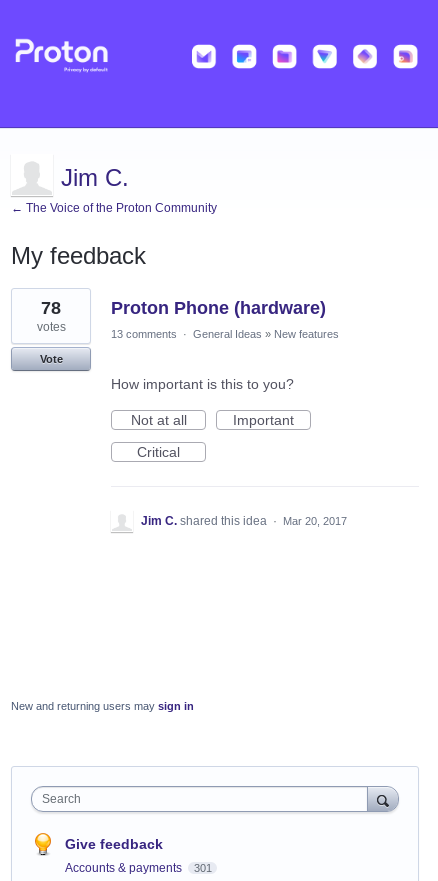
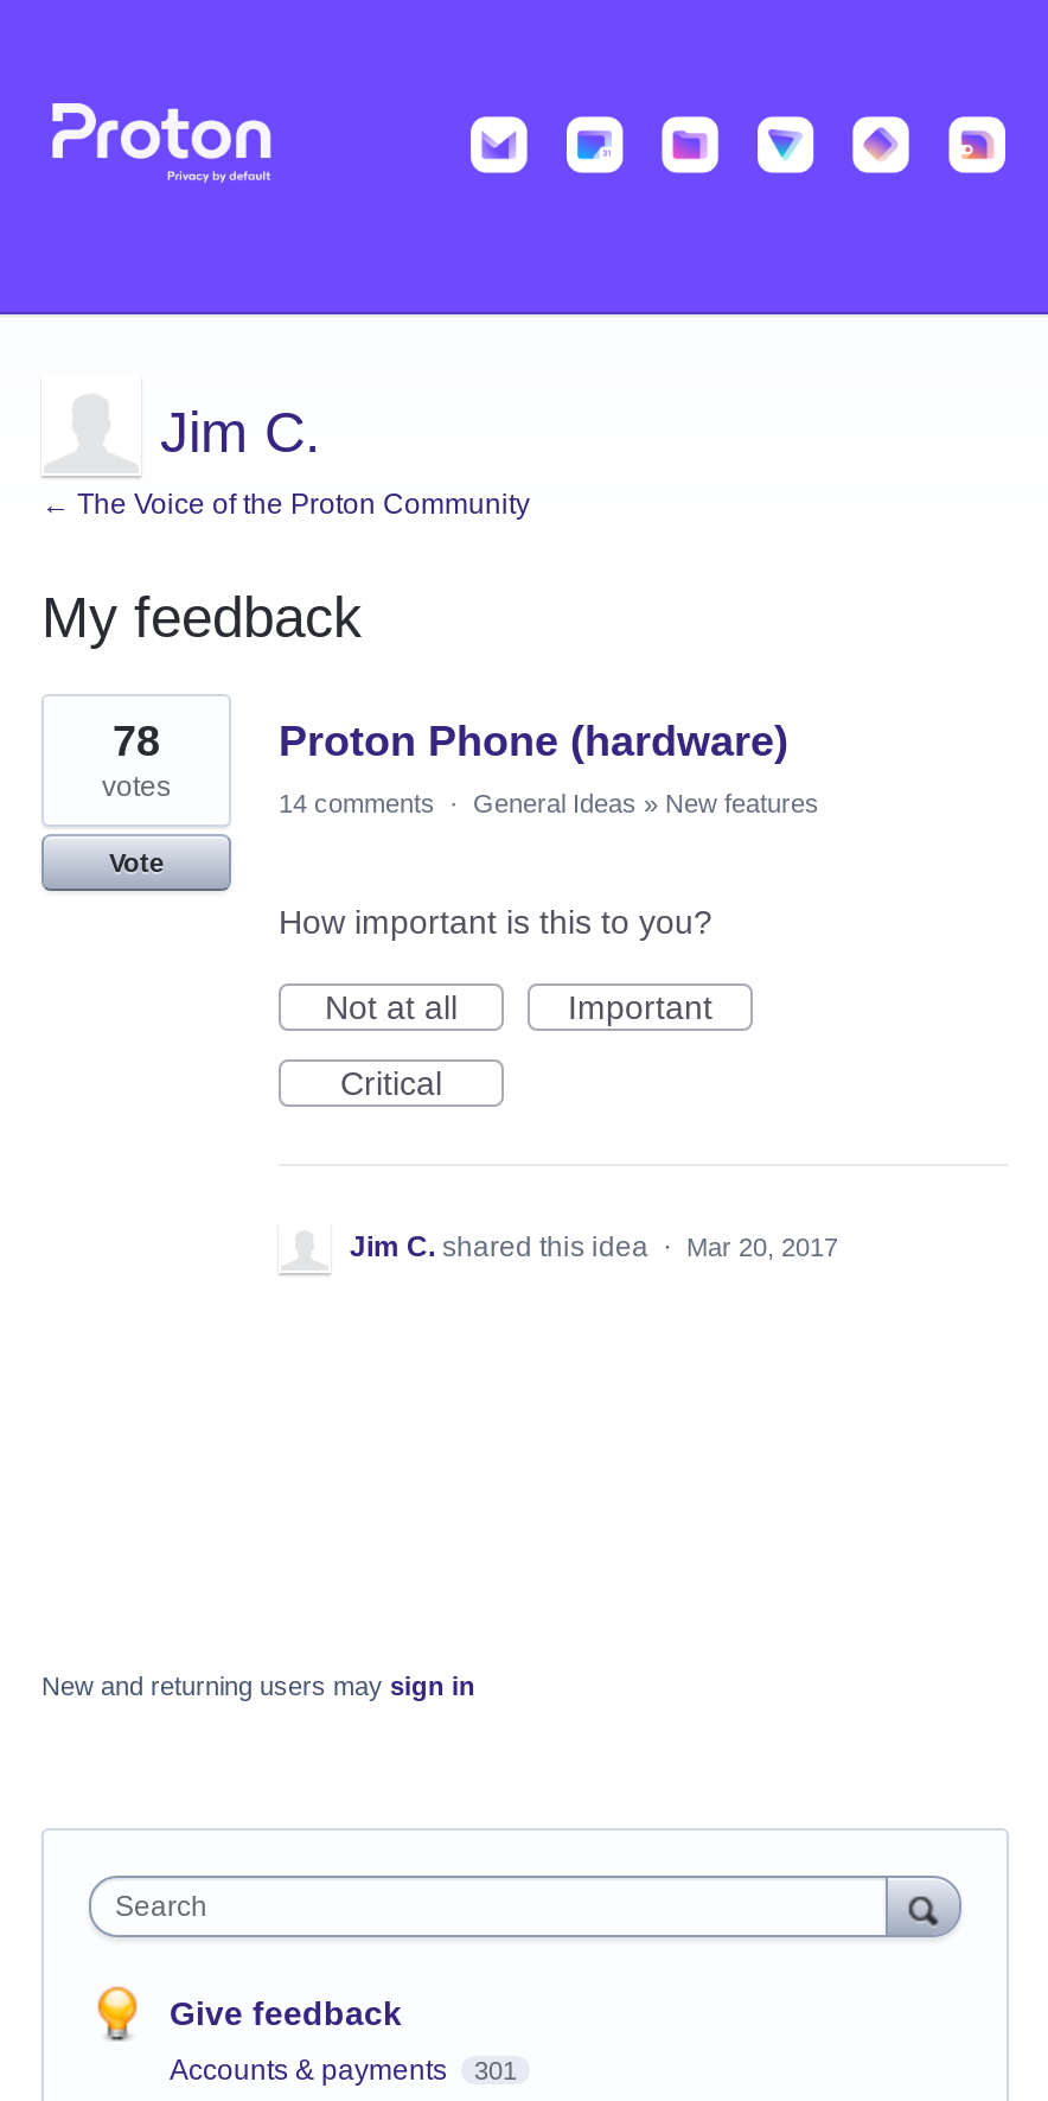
[111,328,339,340] 13 comments · General Ideas » New features -> [279,789,819,818] 14 comments · General Ideas » New features

